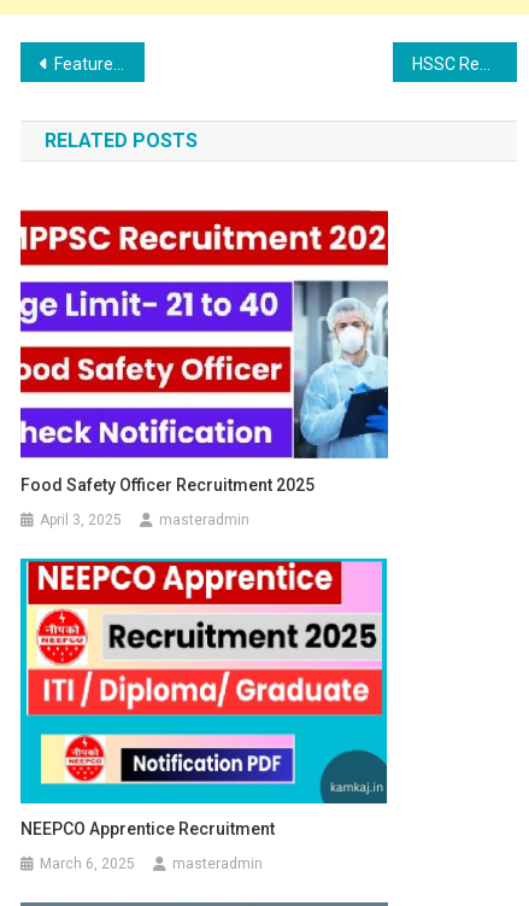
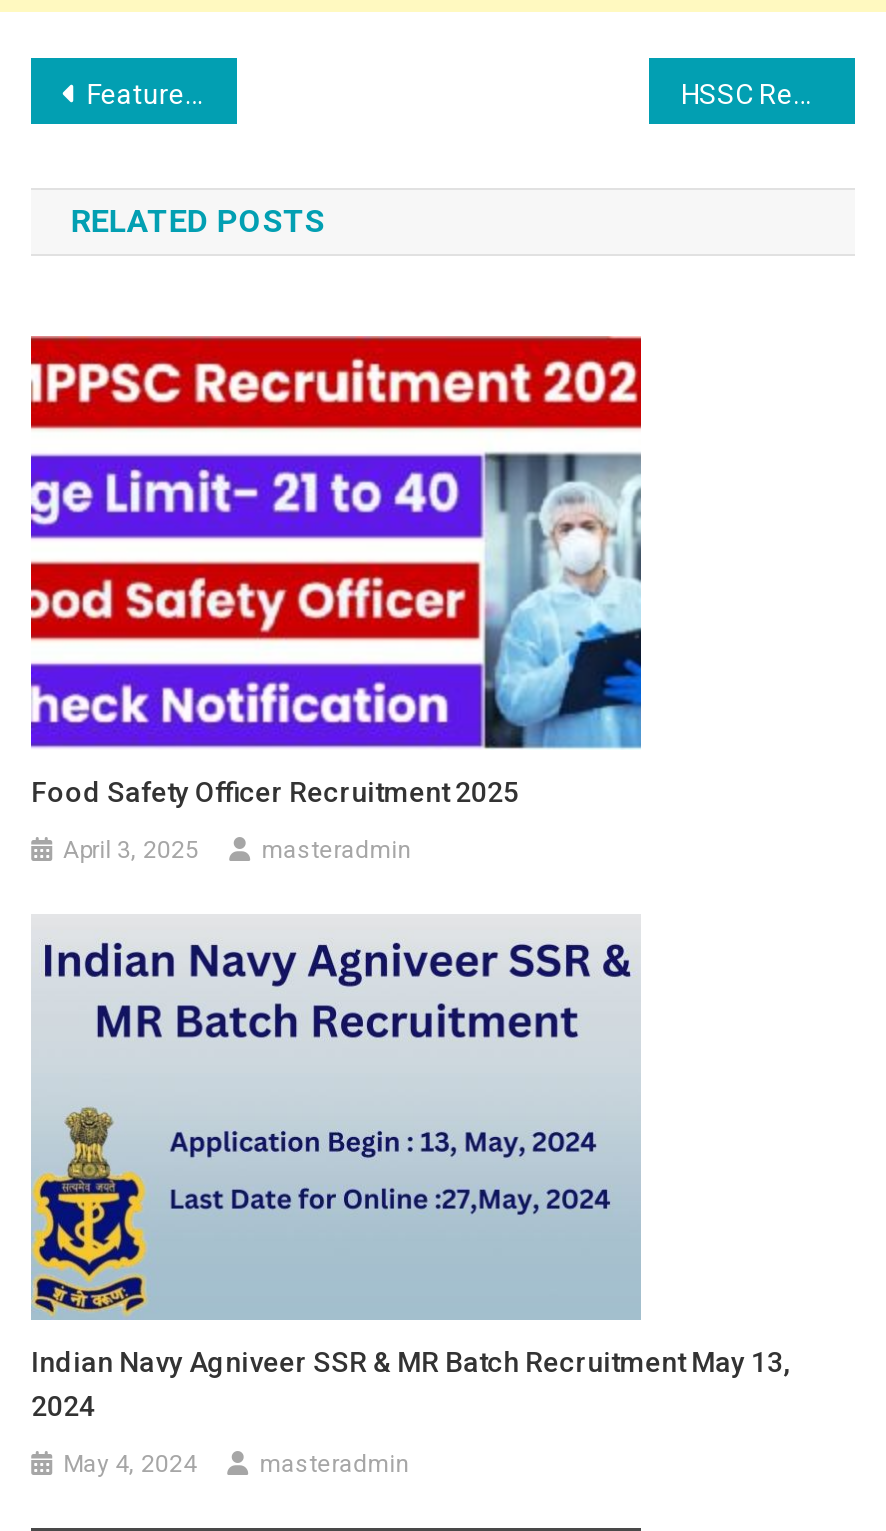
[19,557,388,838] [image] | NEEPCO Apprentice Recruitment -> [31,928,789,1423] [image] | Indian Navy Agniveer SSR & MR Batch Recruitment May 13, | 2024
[40,855,135,872] March 6, 2025 -> [63,1451,197,1479] May 4, 2024

